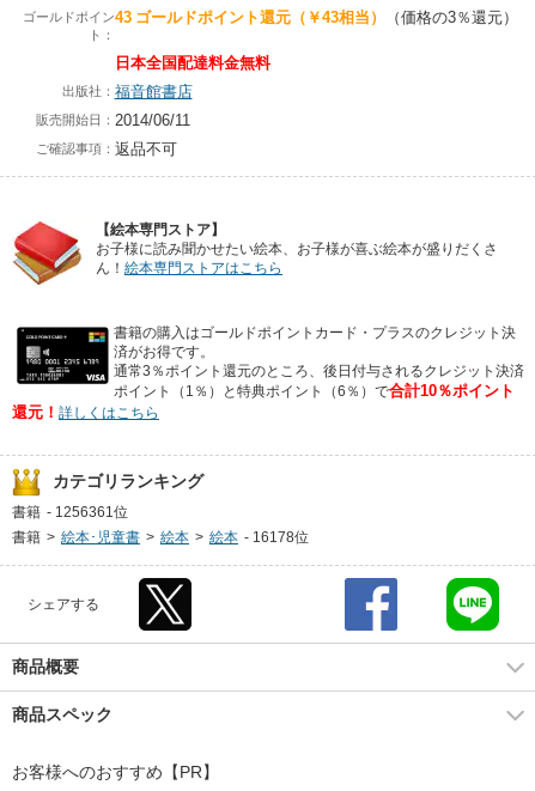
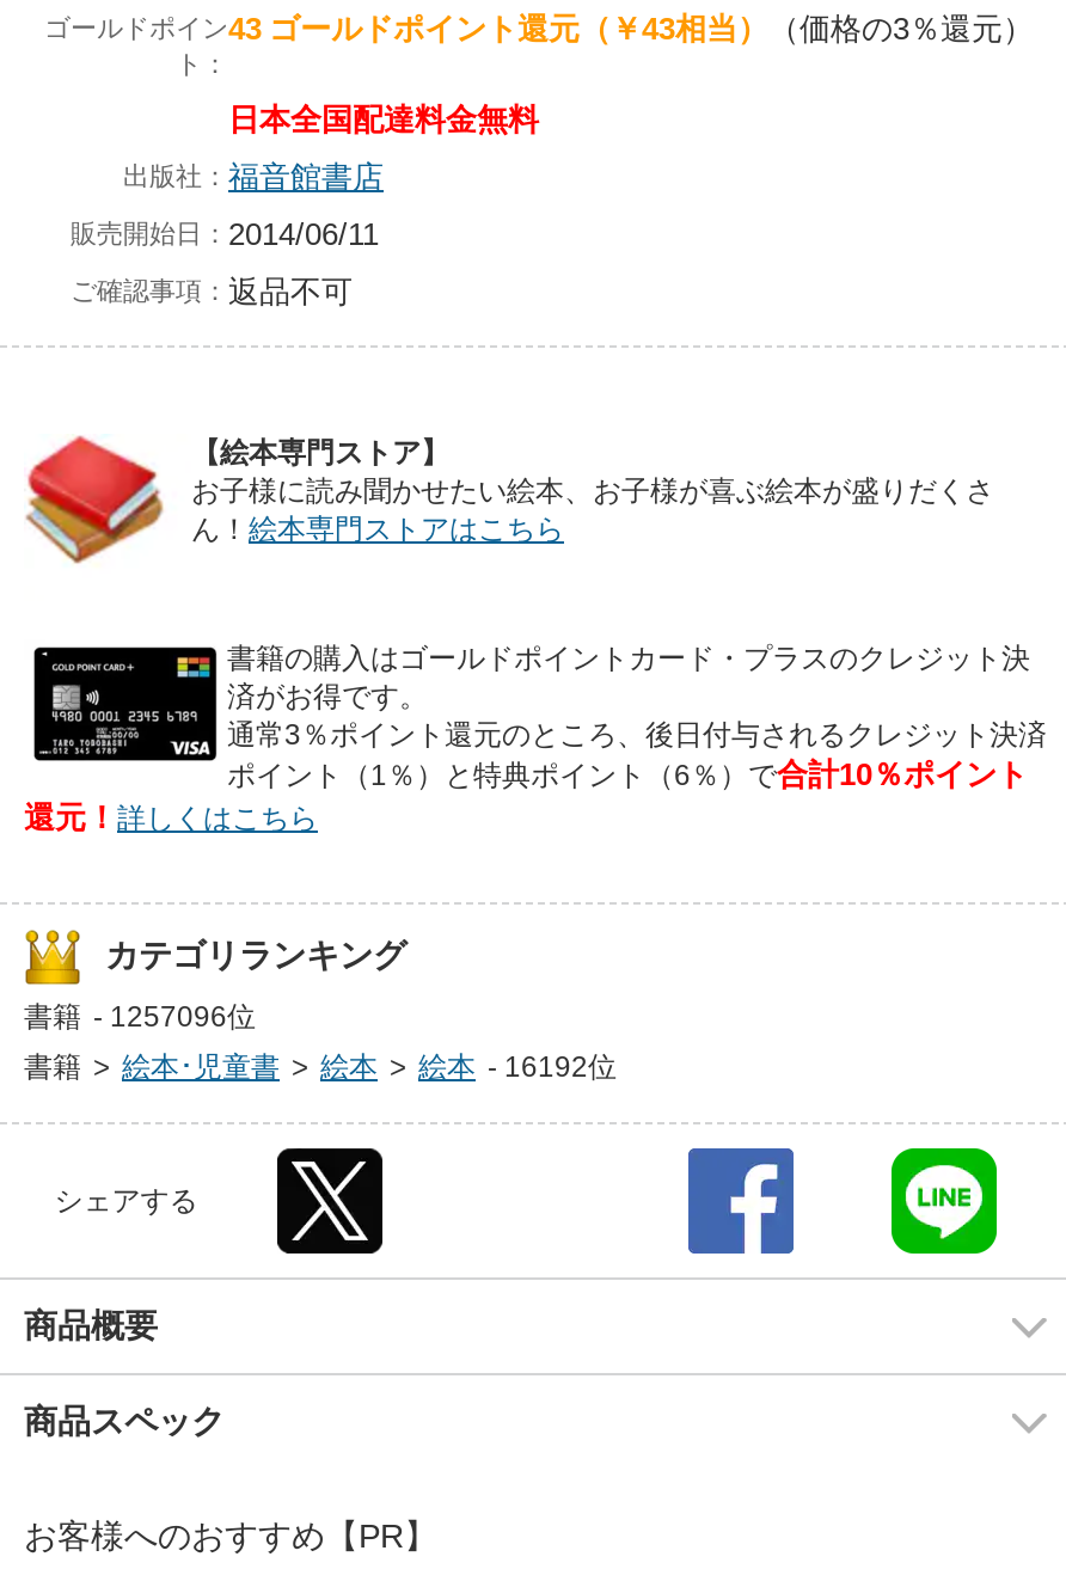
[12,504,128,521] 書籍 - 1256361位 -> [24,1000,256,1034] 書籍 - 1257096位
[12,529,309,546] 書籍 > 絵本･児童書 > 絵本 > 絵本 - 16178位 -> [24,1050,617,1084] 書籍 > 絵本･児童書 > 絵本 > 絵本 - 16192位

